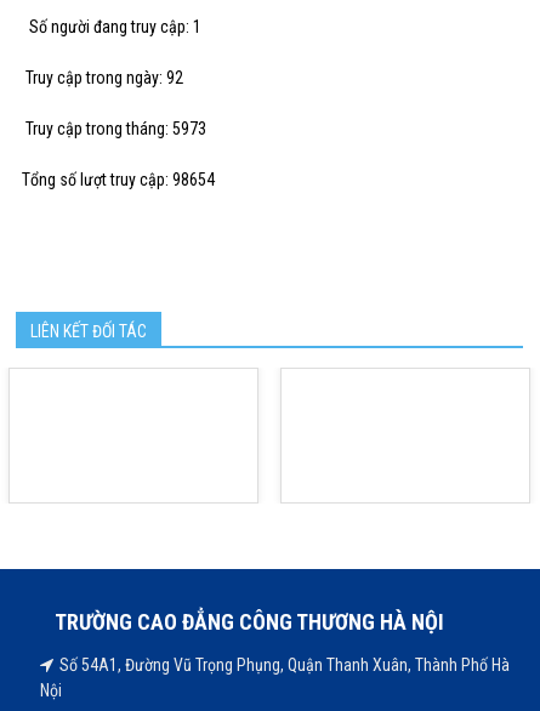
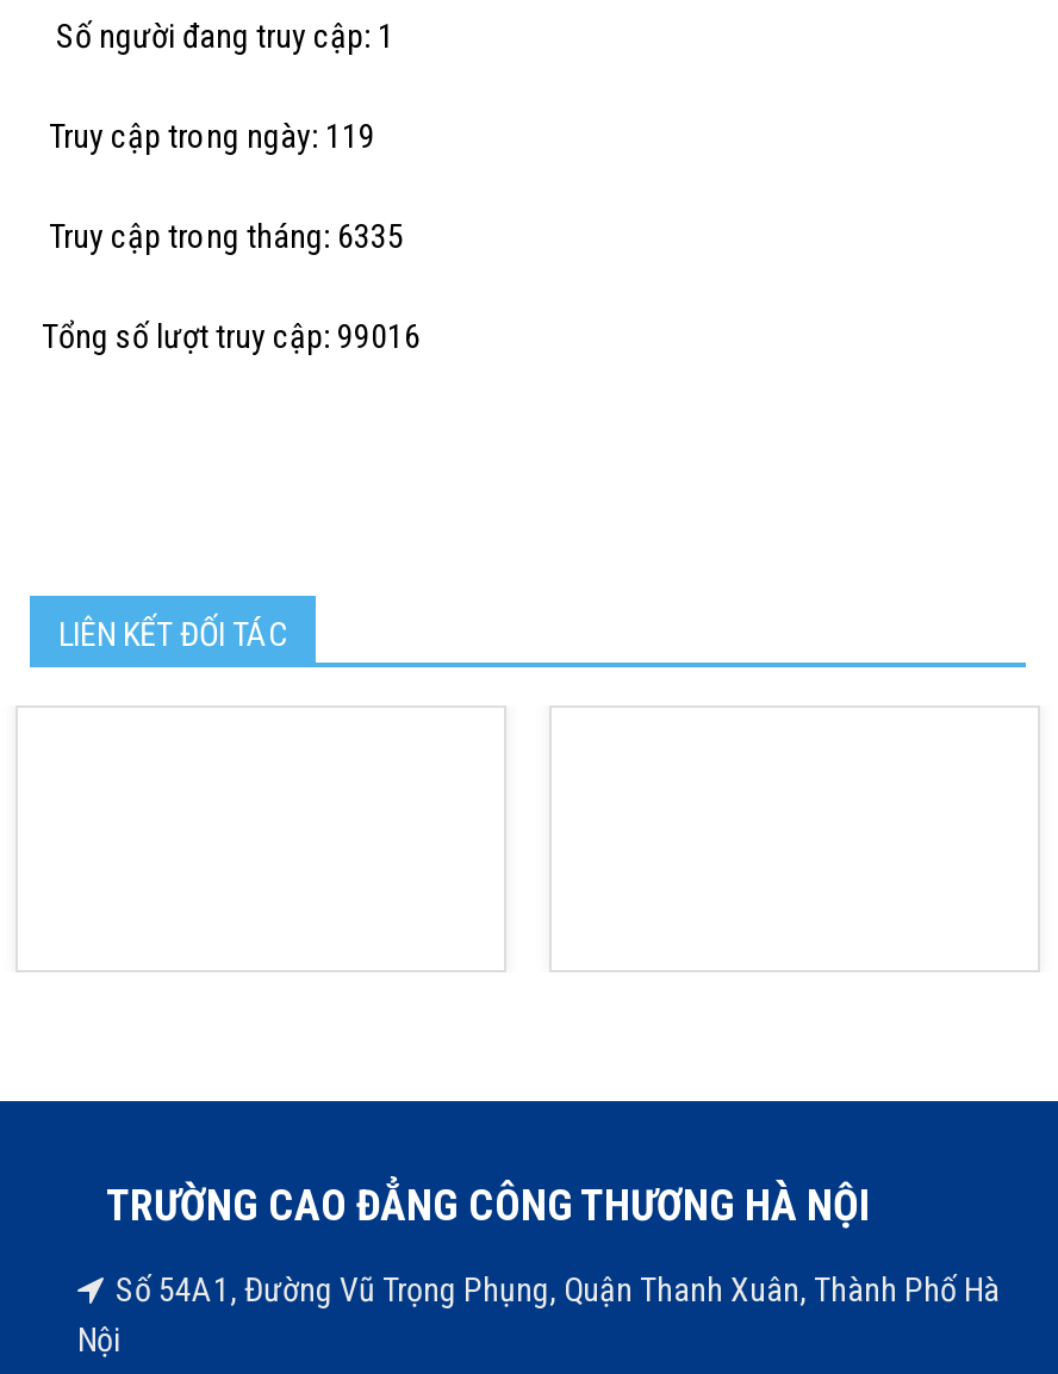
[22,69,183,88] Truy cập trong ngày: 92 -> [42,118,375,156] Truy cập trong ngày: 119
[22,120,206,139] Truy cập trong tháng: 5973 -> [42,218,404,256] Truy cập trong tháng: 6335
[22,170,215,190] Tổng số lượt truy cập: 98654 -> [42,318,421,356] Tổng số lượt truy cập: 99016

